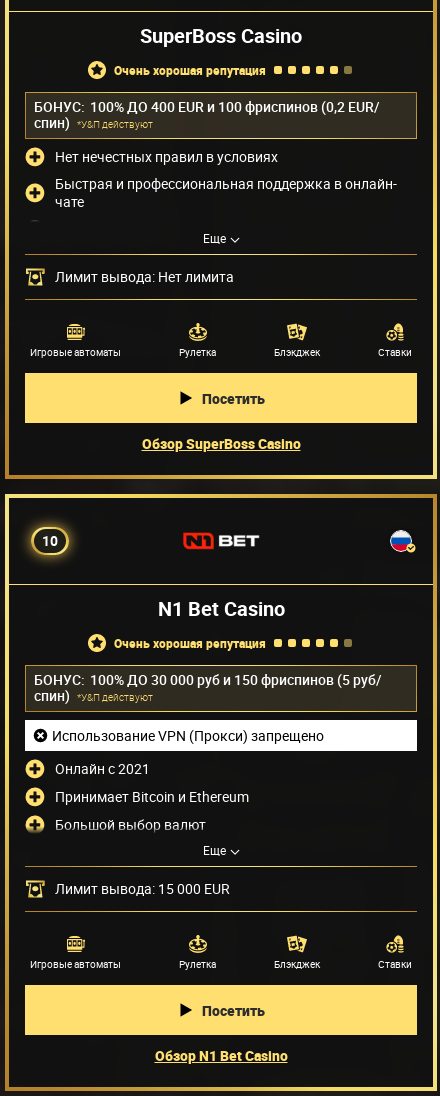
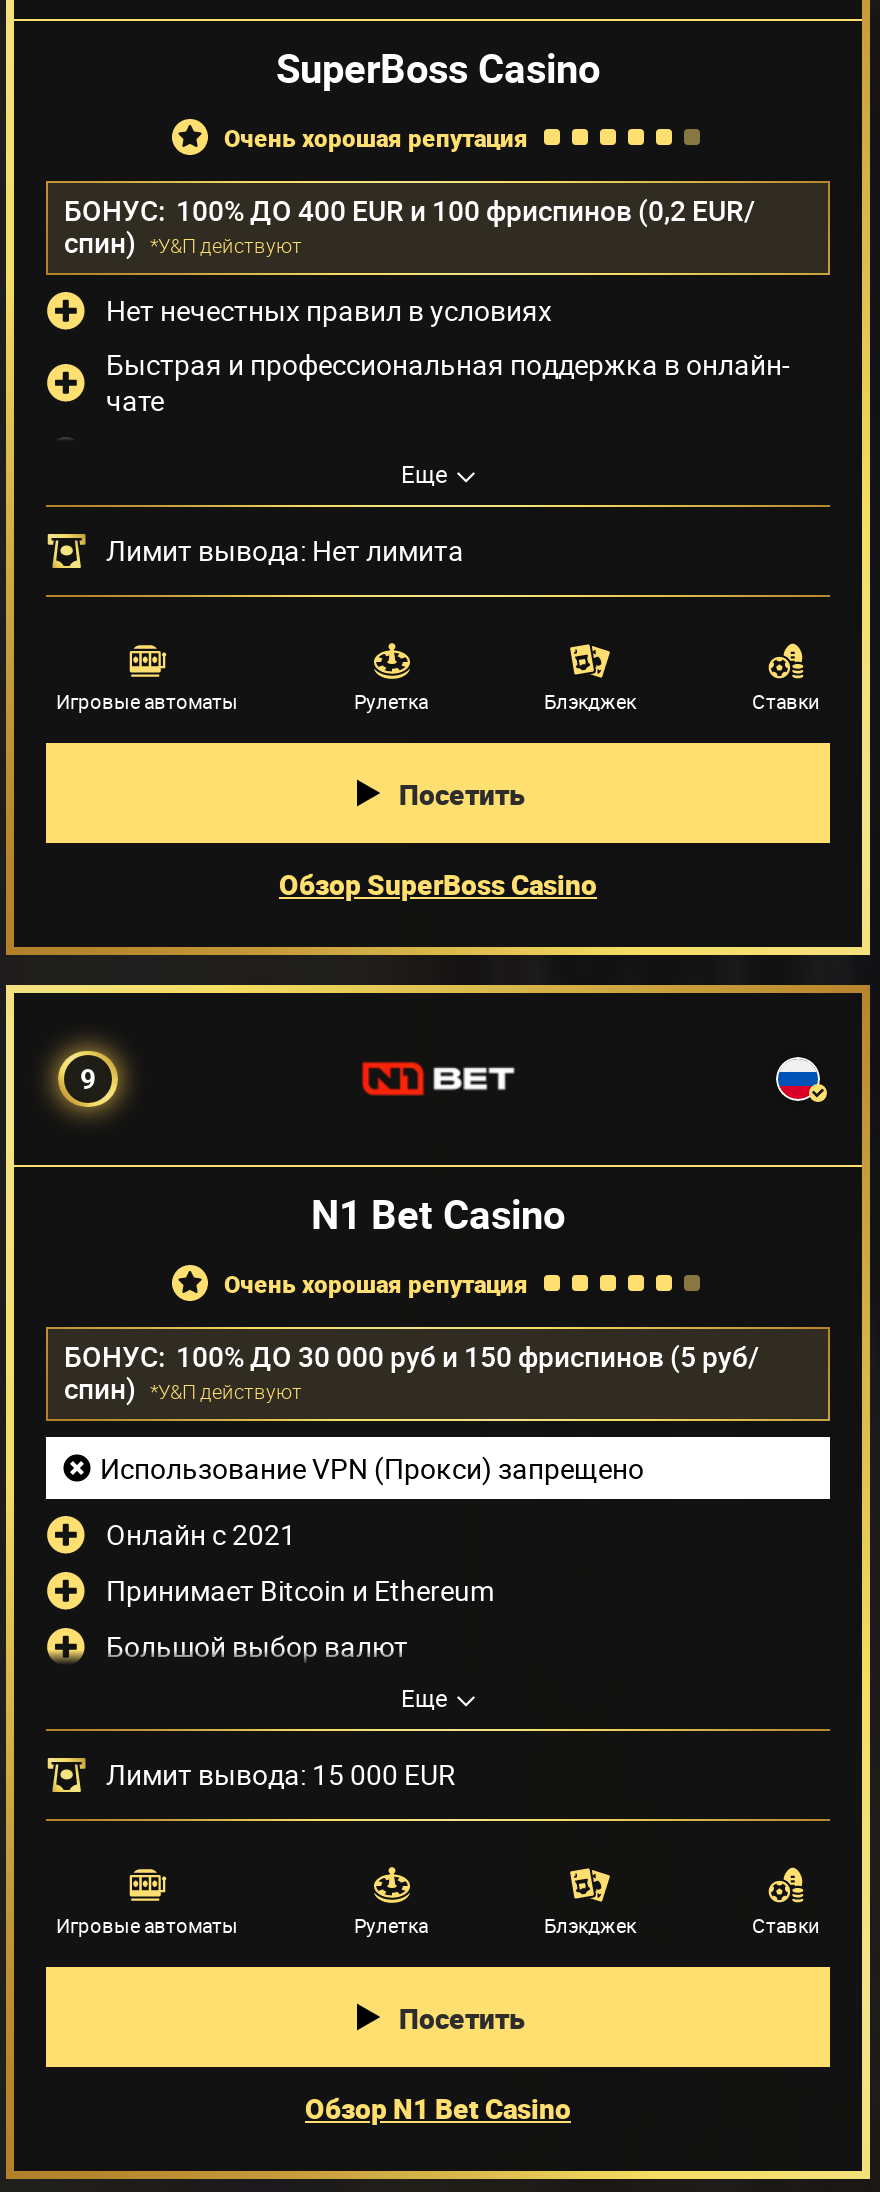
[42,531,58,550] 10 -> [80,1059,96,1097] 9

